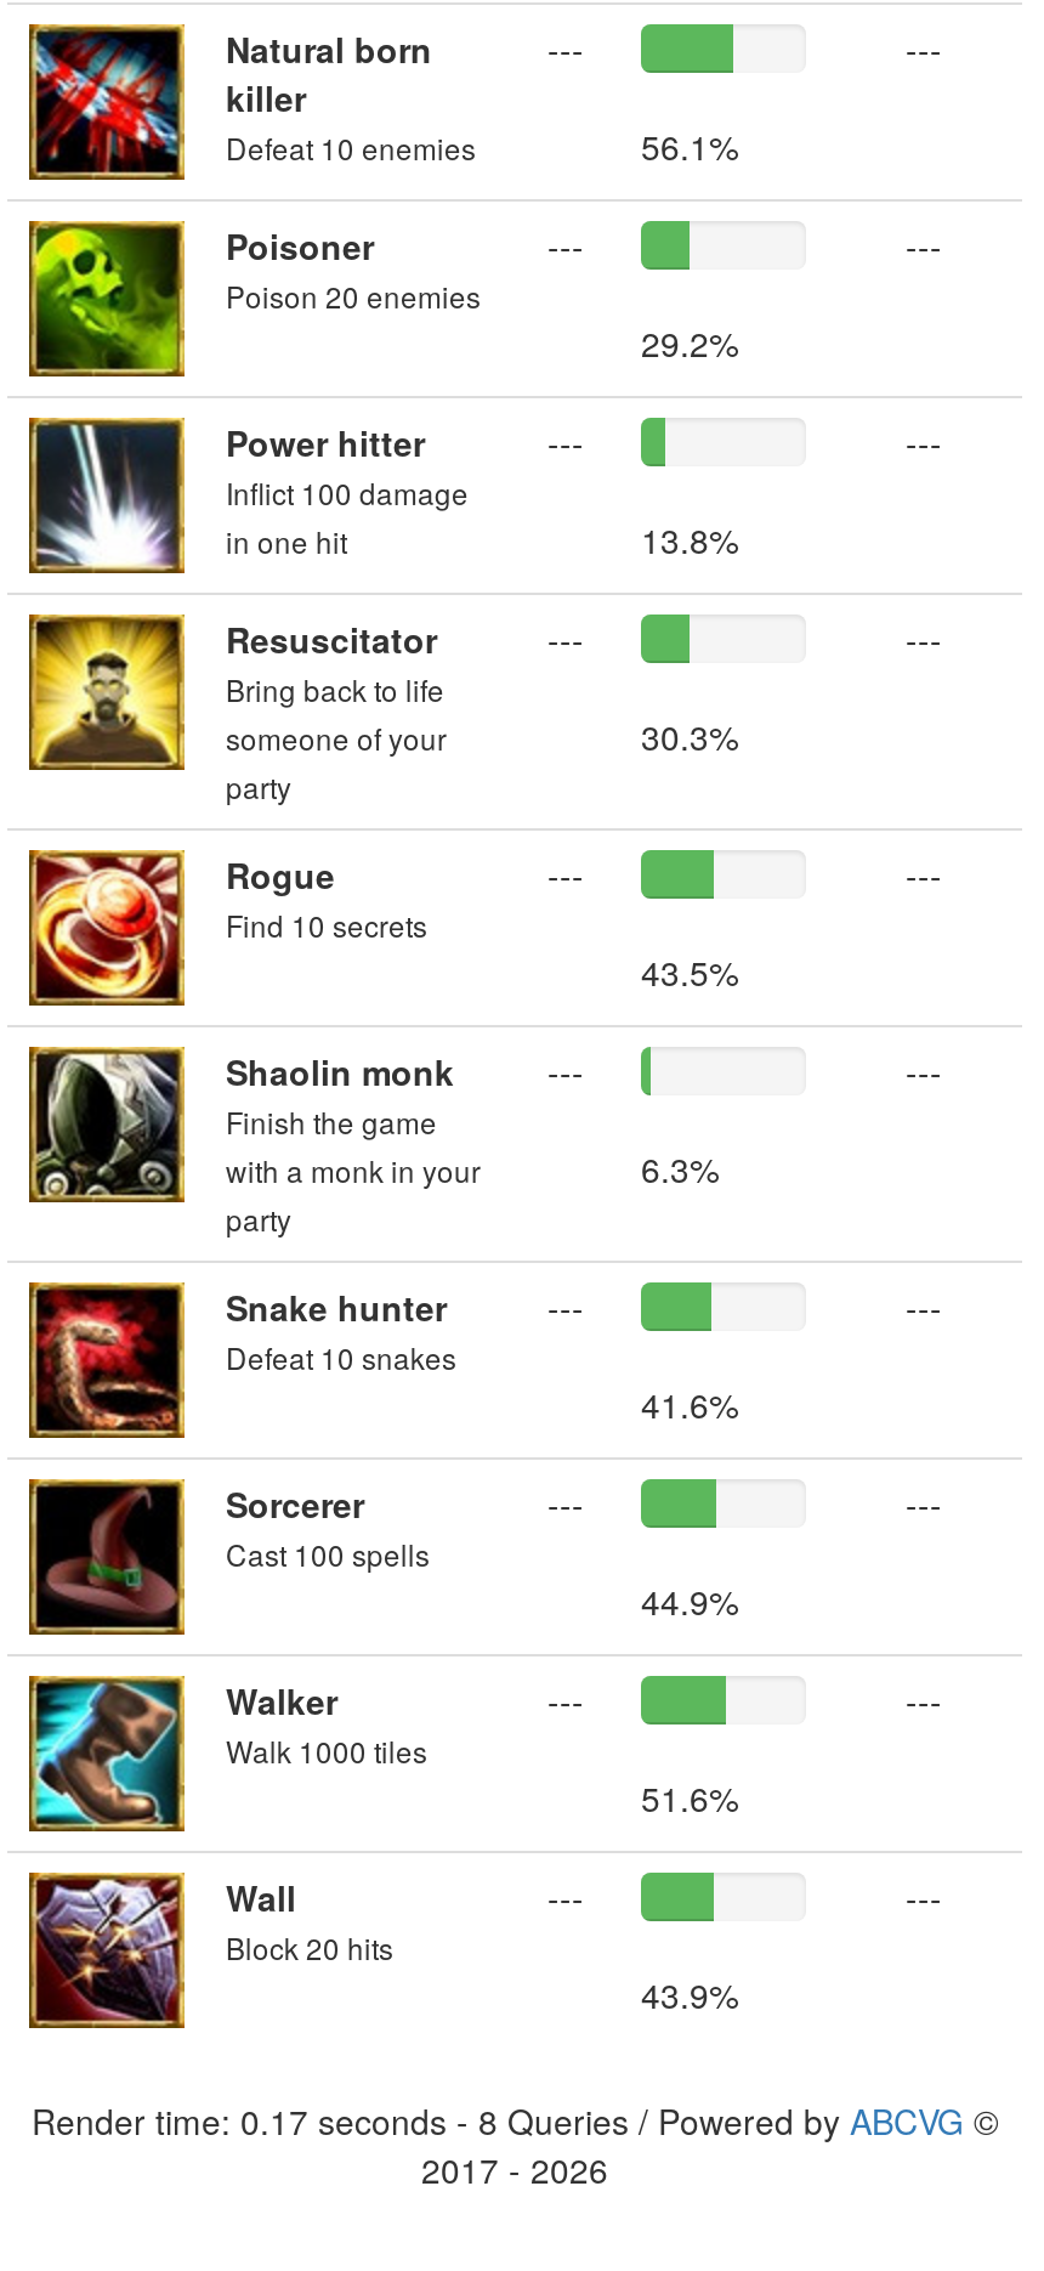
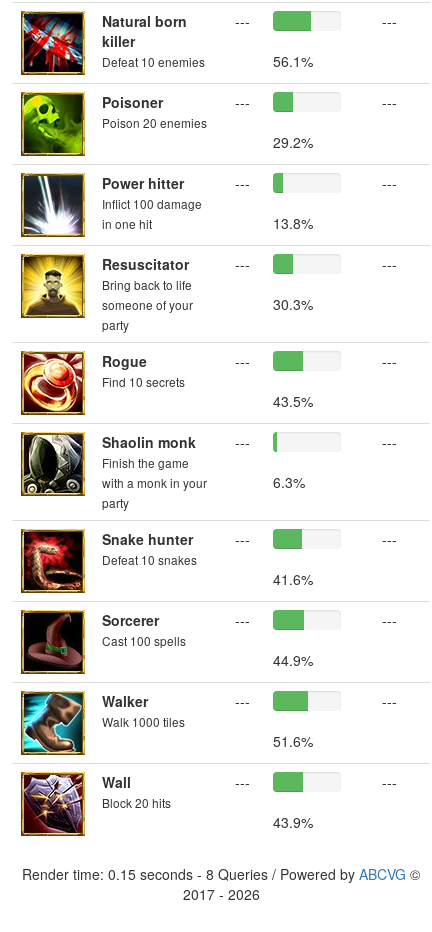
[32,2096,998,2145] Render time: 0.17 seconds - 8 Queries / Powered by ABCVG © -> [22,864,420,884] Render time: 0.15 seconds - 8 Queries / Powered by ABCVG ©

